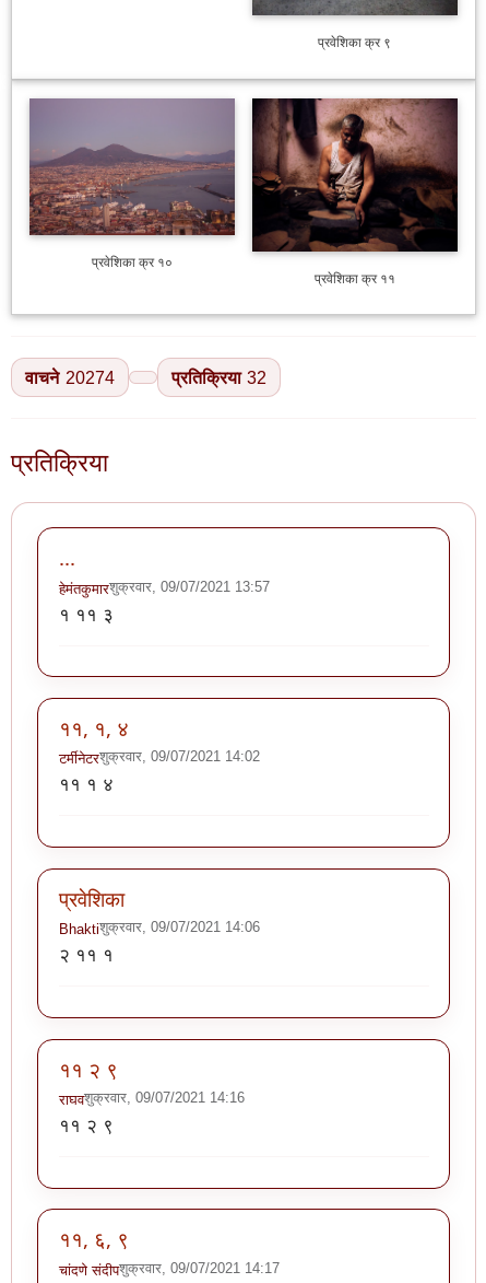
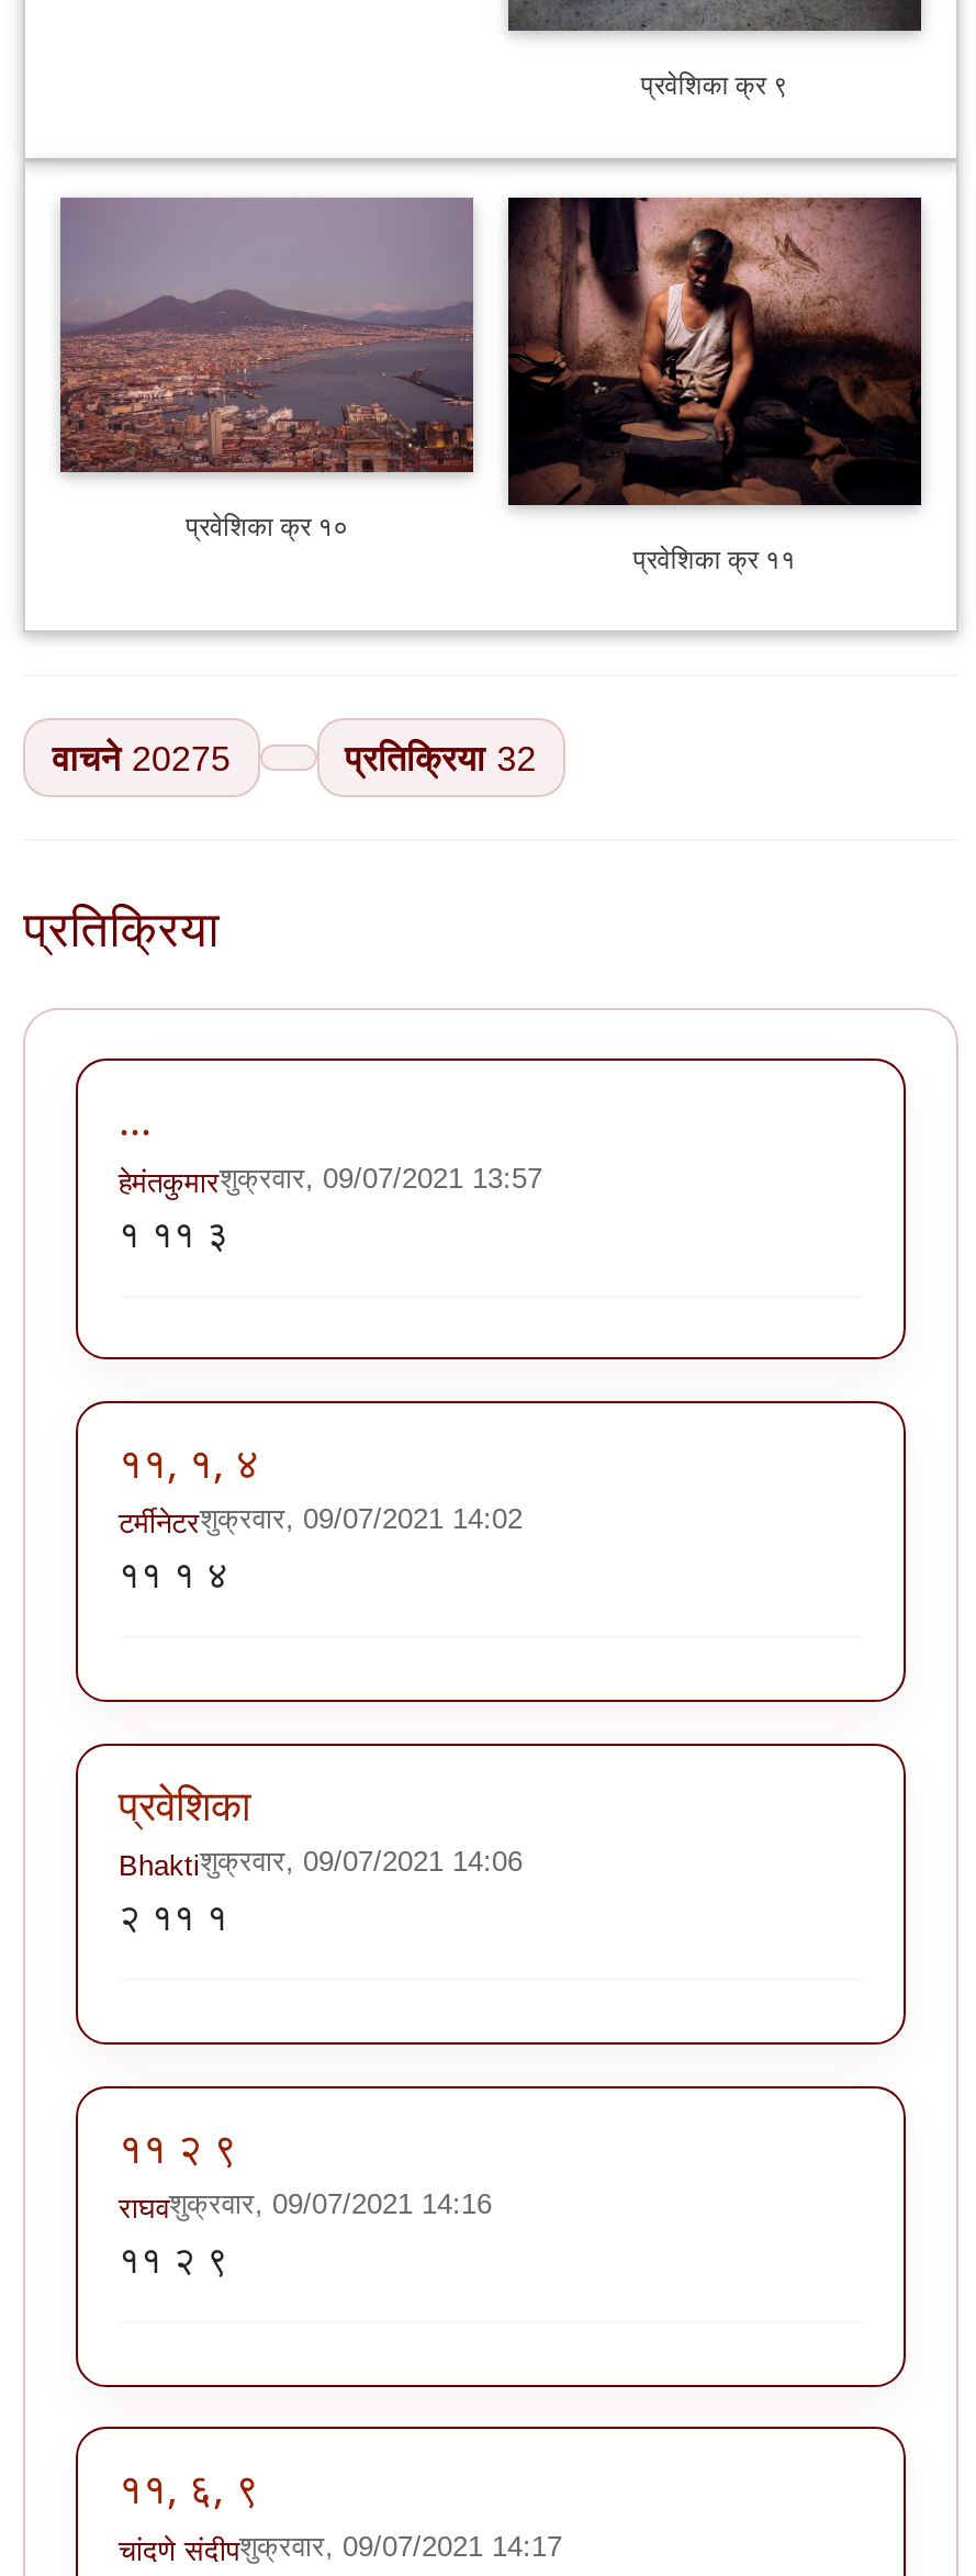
[25,368,114,387] वाचने 20274 -> [52,738,231,778] वाचने 20275

